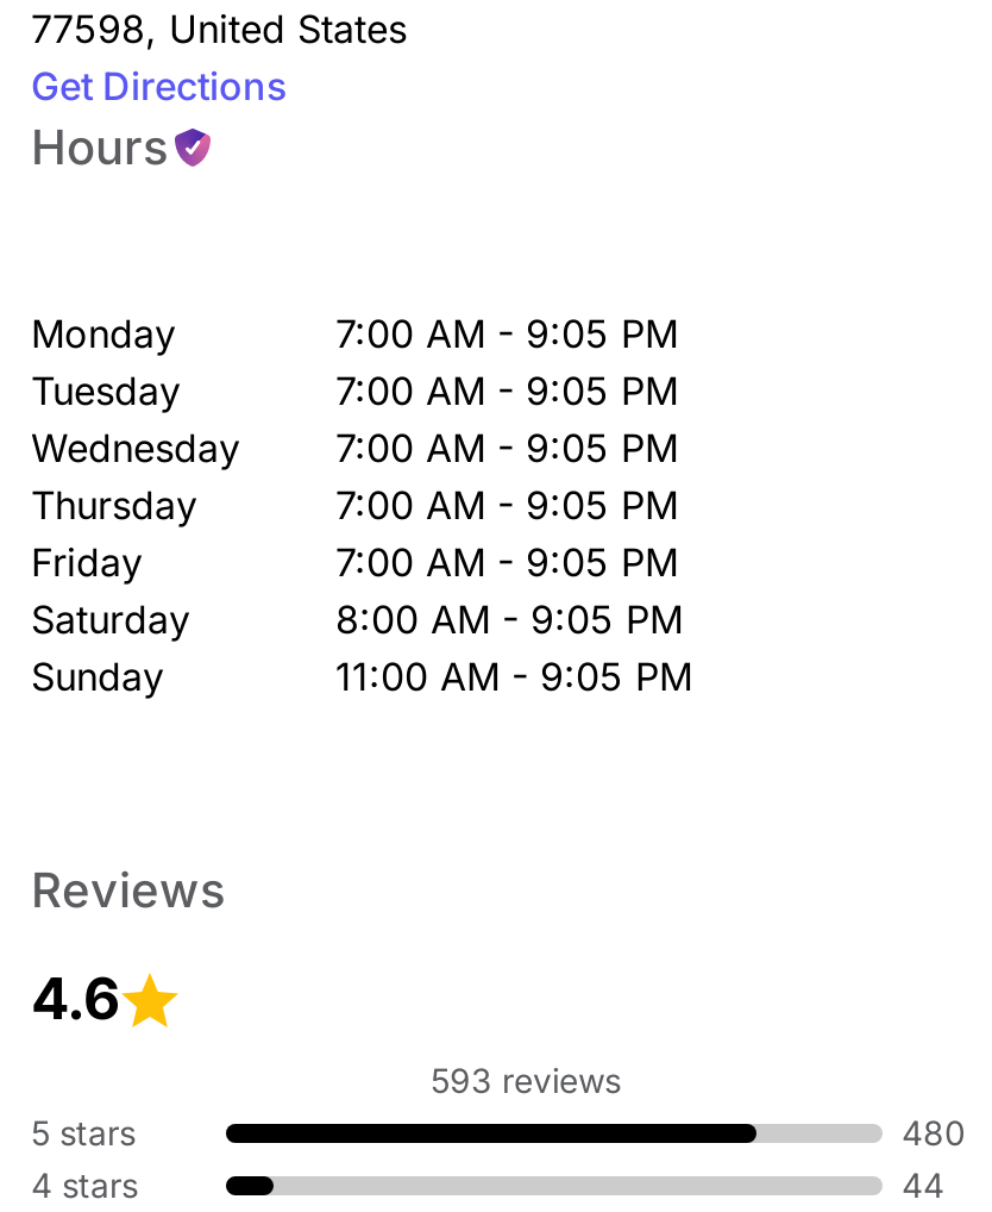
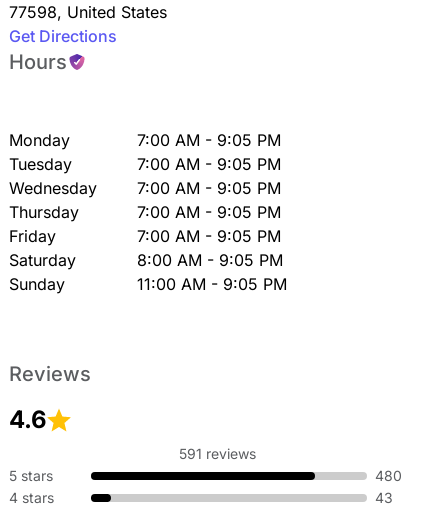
[431,1060,621,1100] 593 reviews -> [178,445,255,462] 591 reviews
[902,1164,944,1205] 44 -> [375,489,393,506] 43

